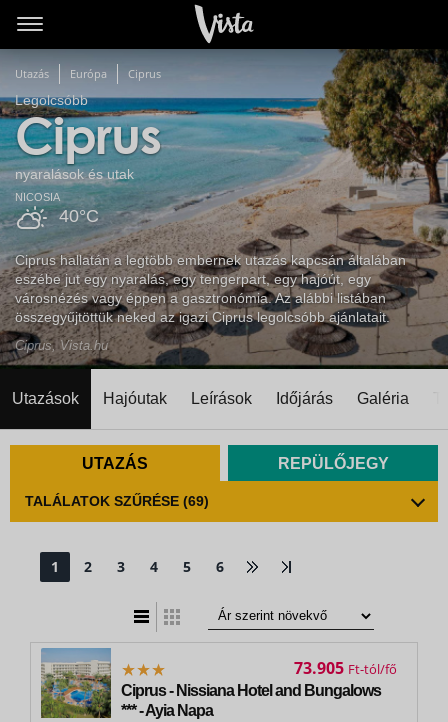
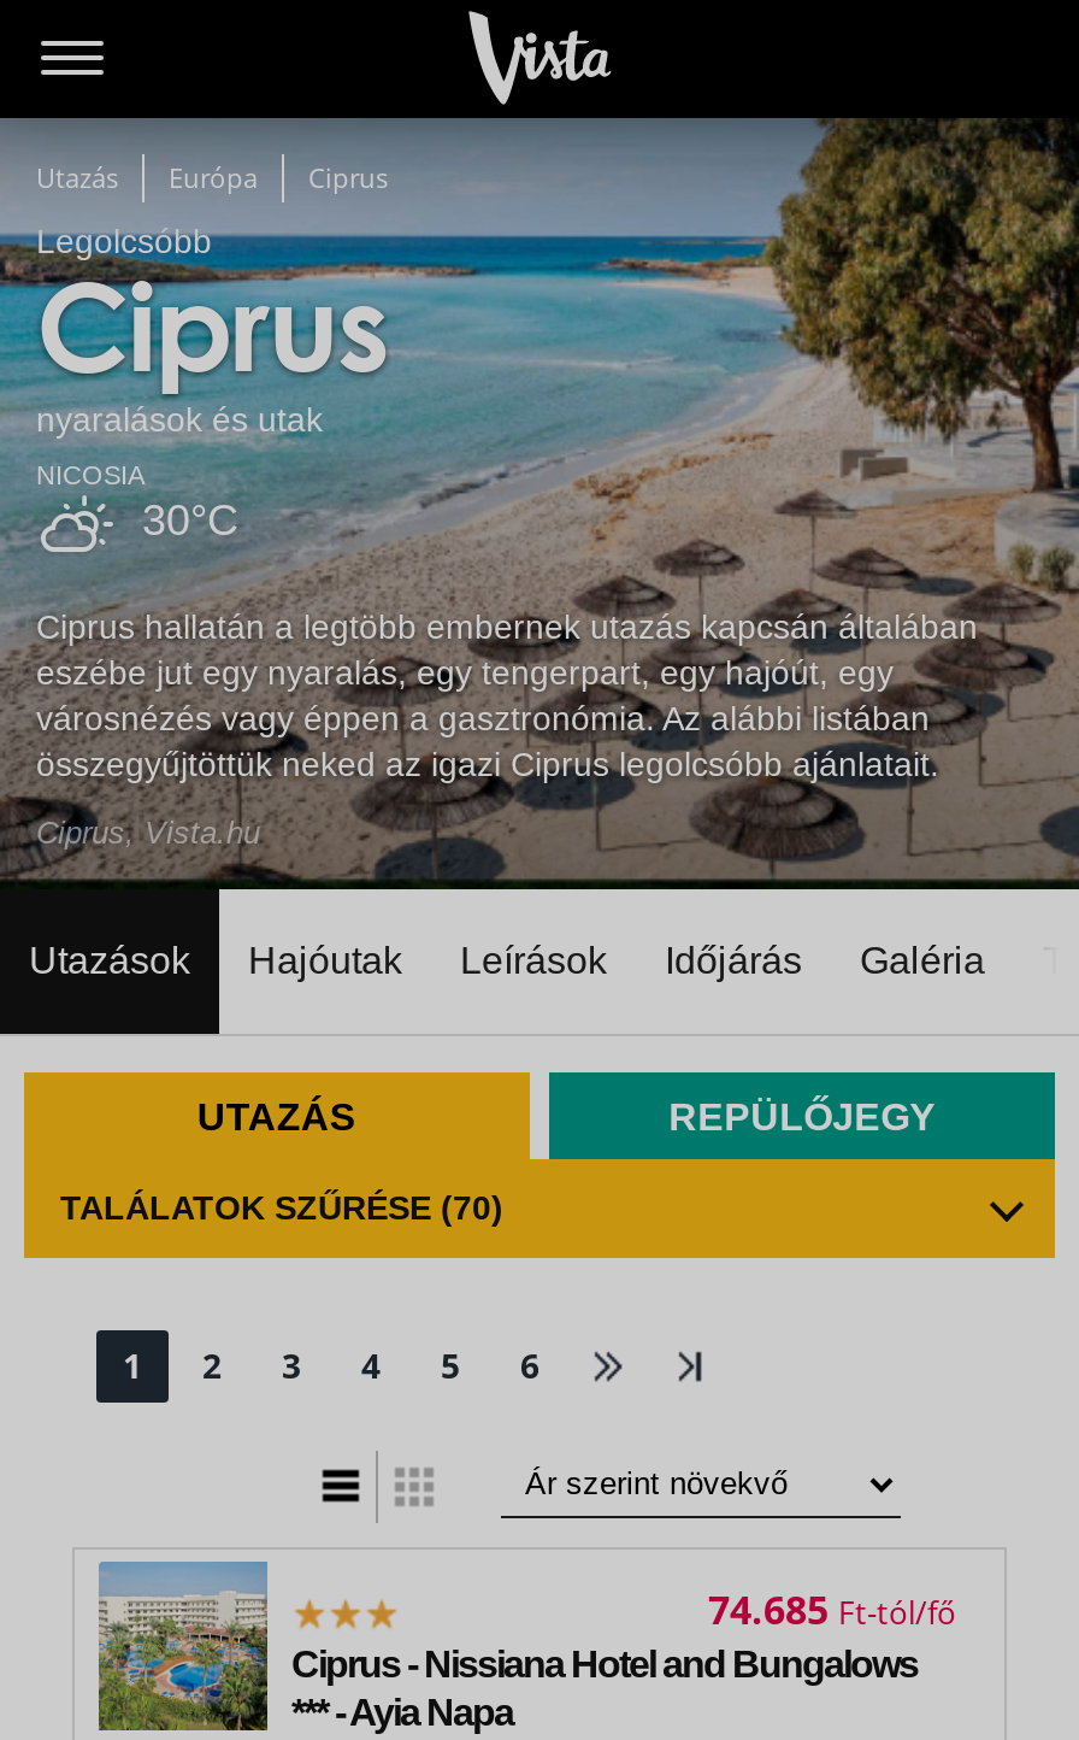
[59,206,99,226] 40°C -> [142,496,238,545] 30°C
[25,493,209,509] TALÁLATOK SZŰRÉSE (69) -> [60,1188,503,1227] TALÁLATOK SZŰRÉSE (70)
[294,657,360,679] 73.905 Ft -> [708,1583,867,1636] 74.685 Ft

